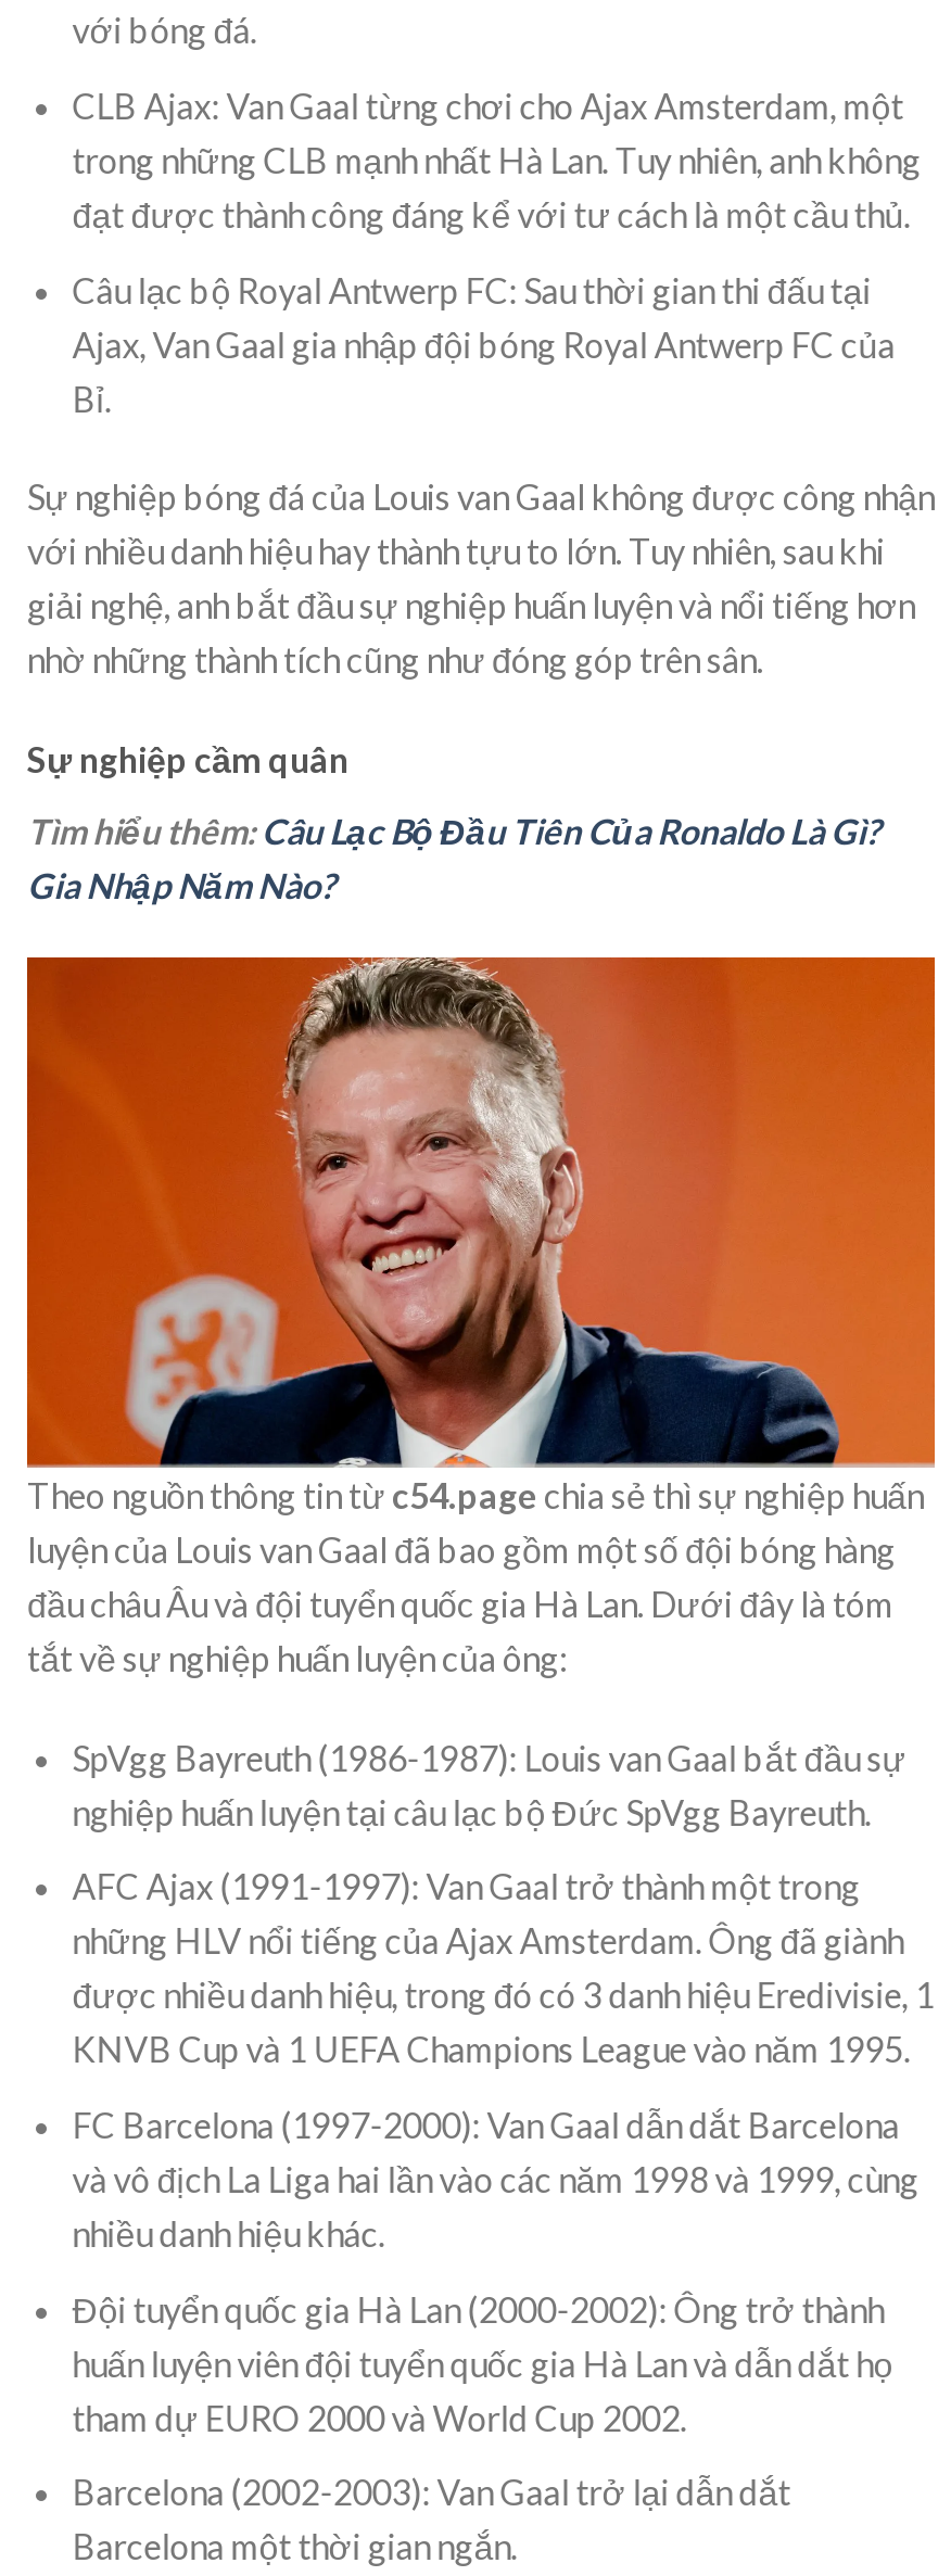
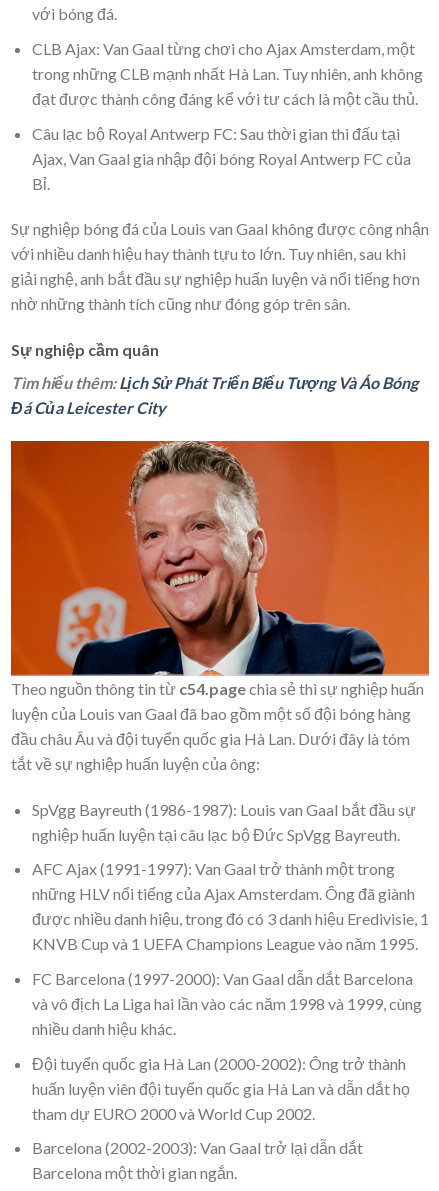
[27,810,880,906] Tìm hiểu thêm: Câu Lạc Bộ Đầu Tiên Của Ronaldo Là Gì? | Gia Nhập Năm Nào? -> [11,373,418,417] Tìm hiểu thêm: Lịch Sử Phát Triển Biểu Tượng Và Áo Bóng | Đá Của Leicester City

